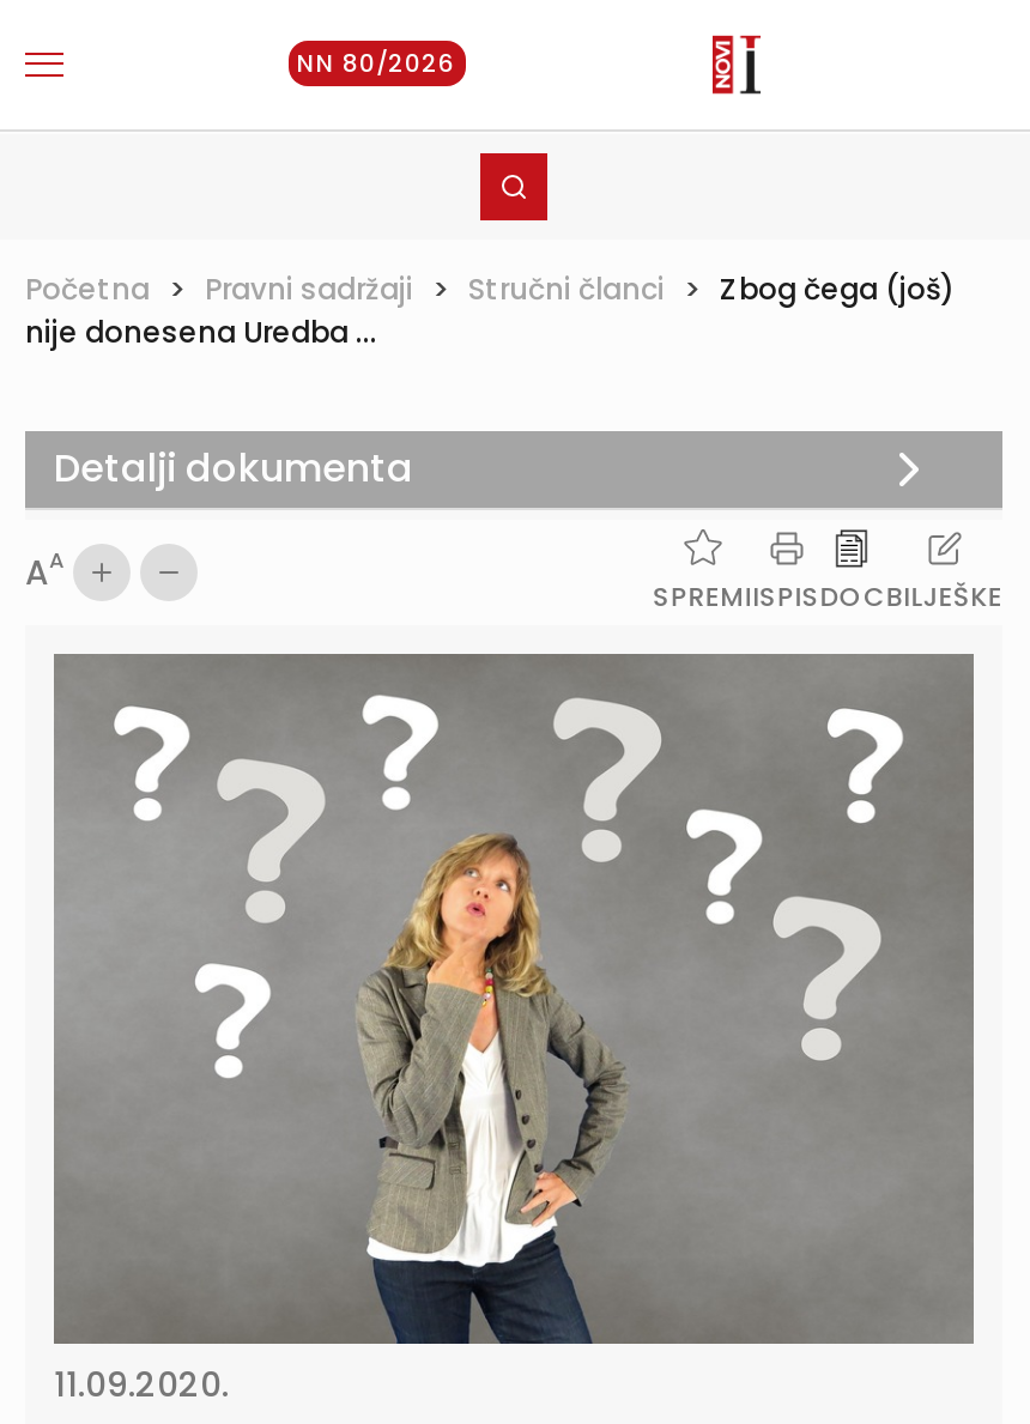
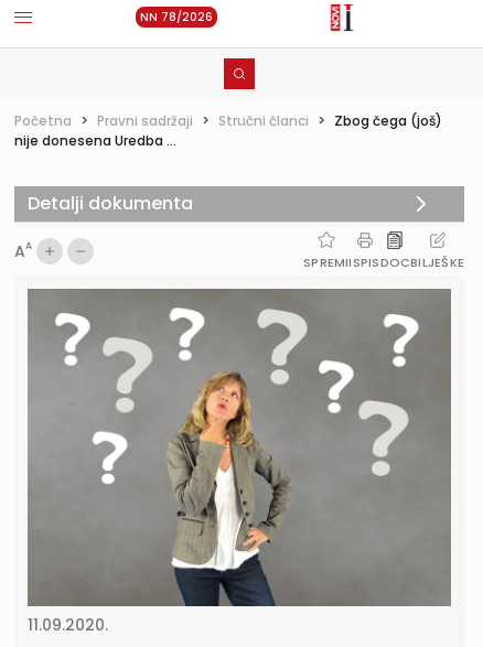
[297,46,455,81] NN 80/2026 -> [139,9,212,25] NN 78/2026

